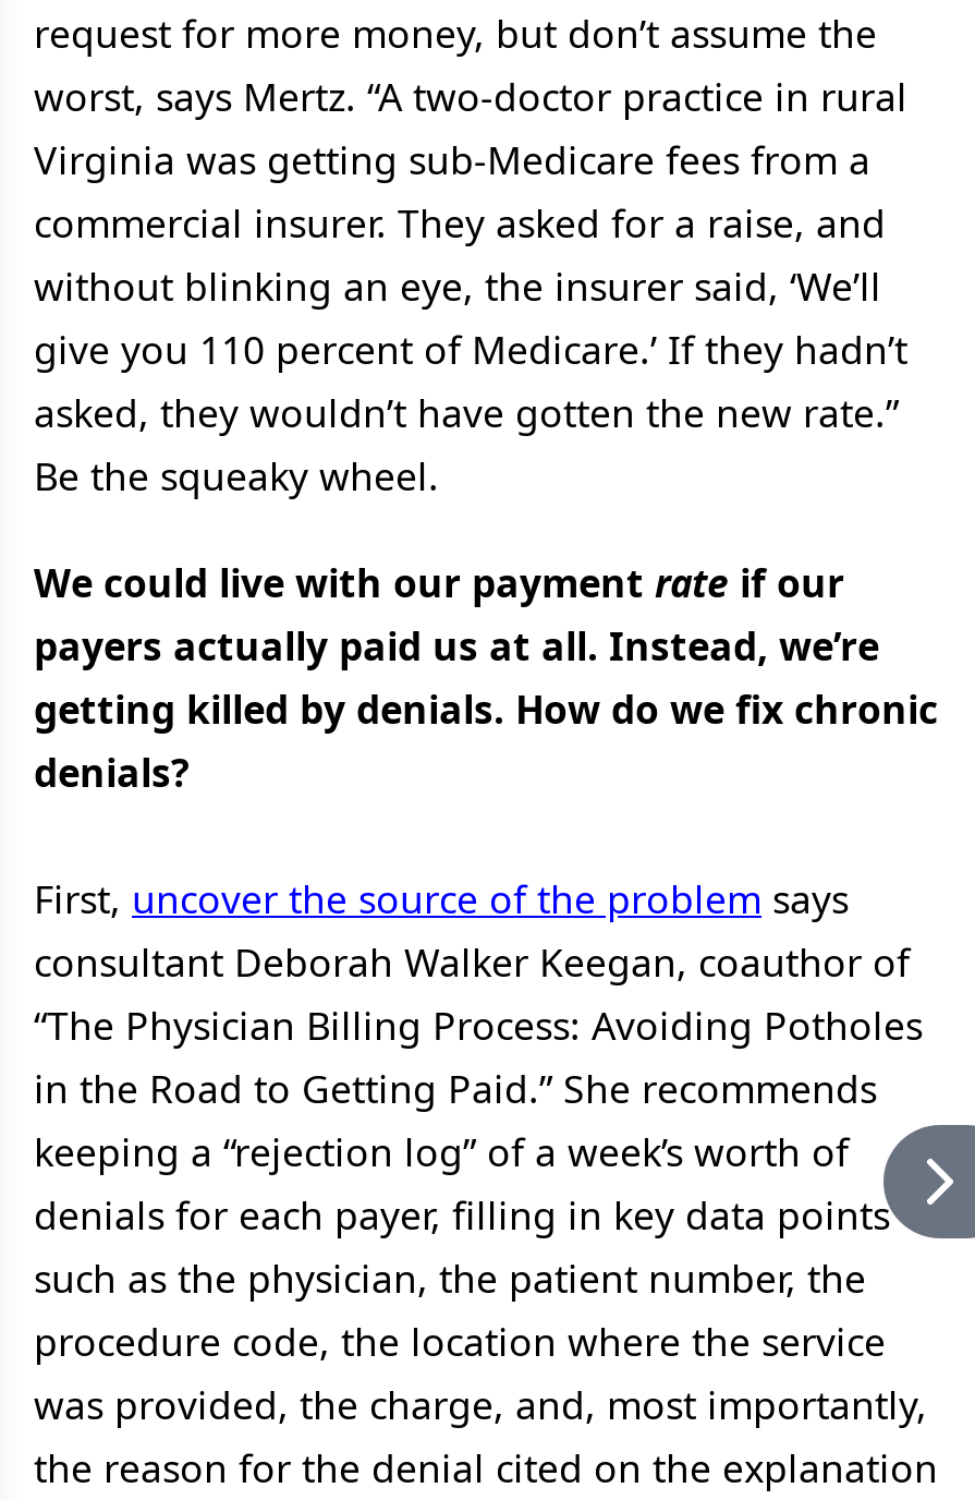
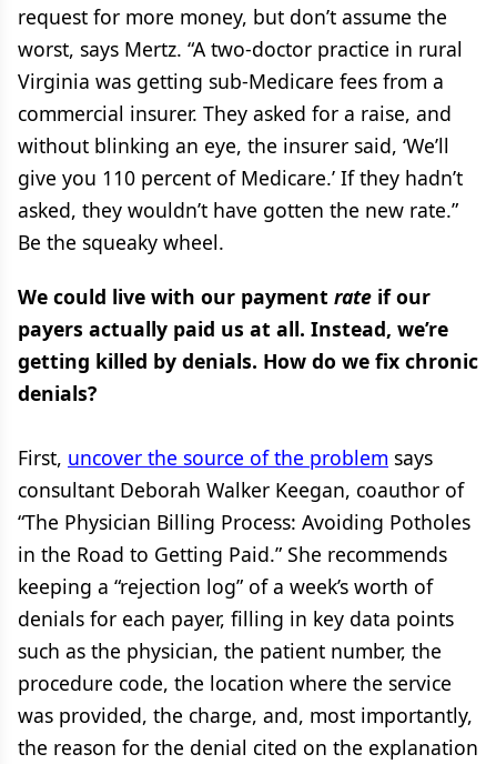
[881,1123,968,1241] [image] -> none

